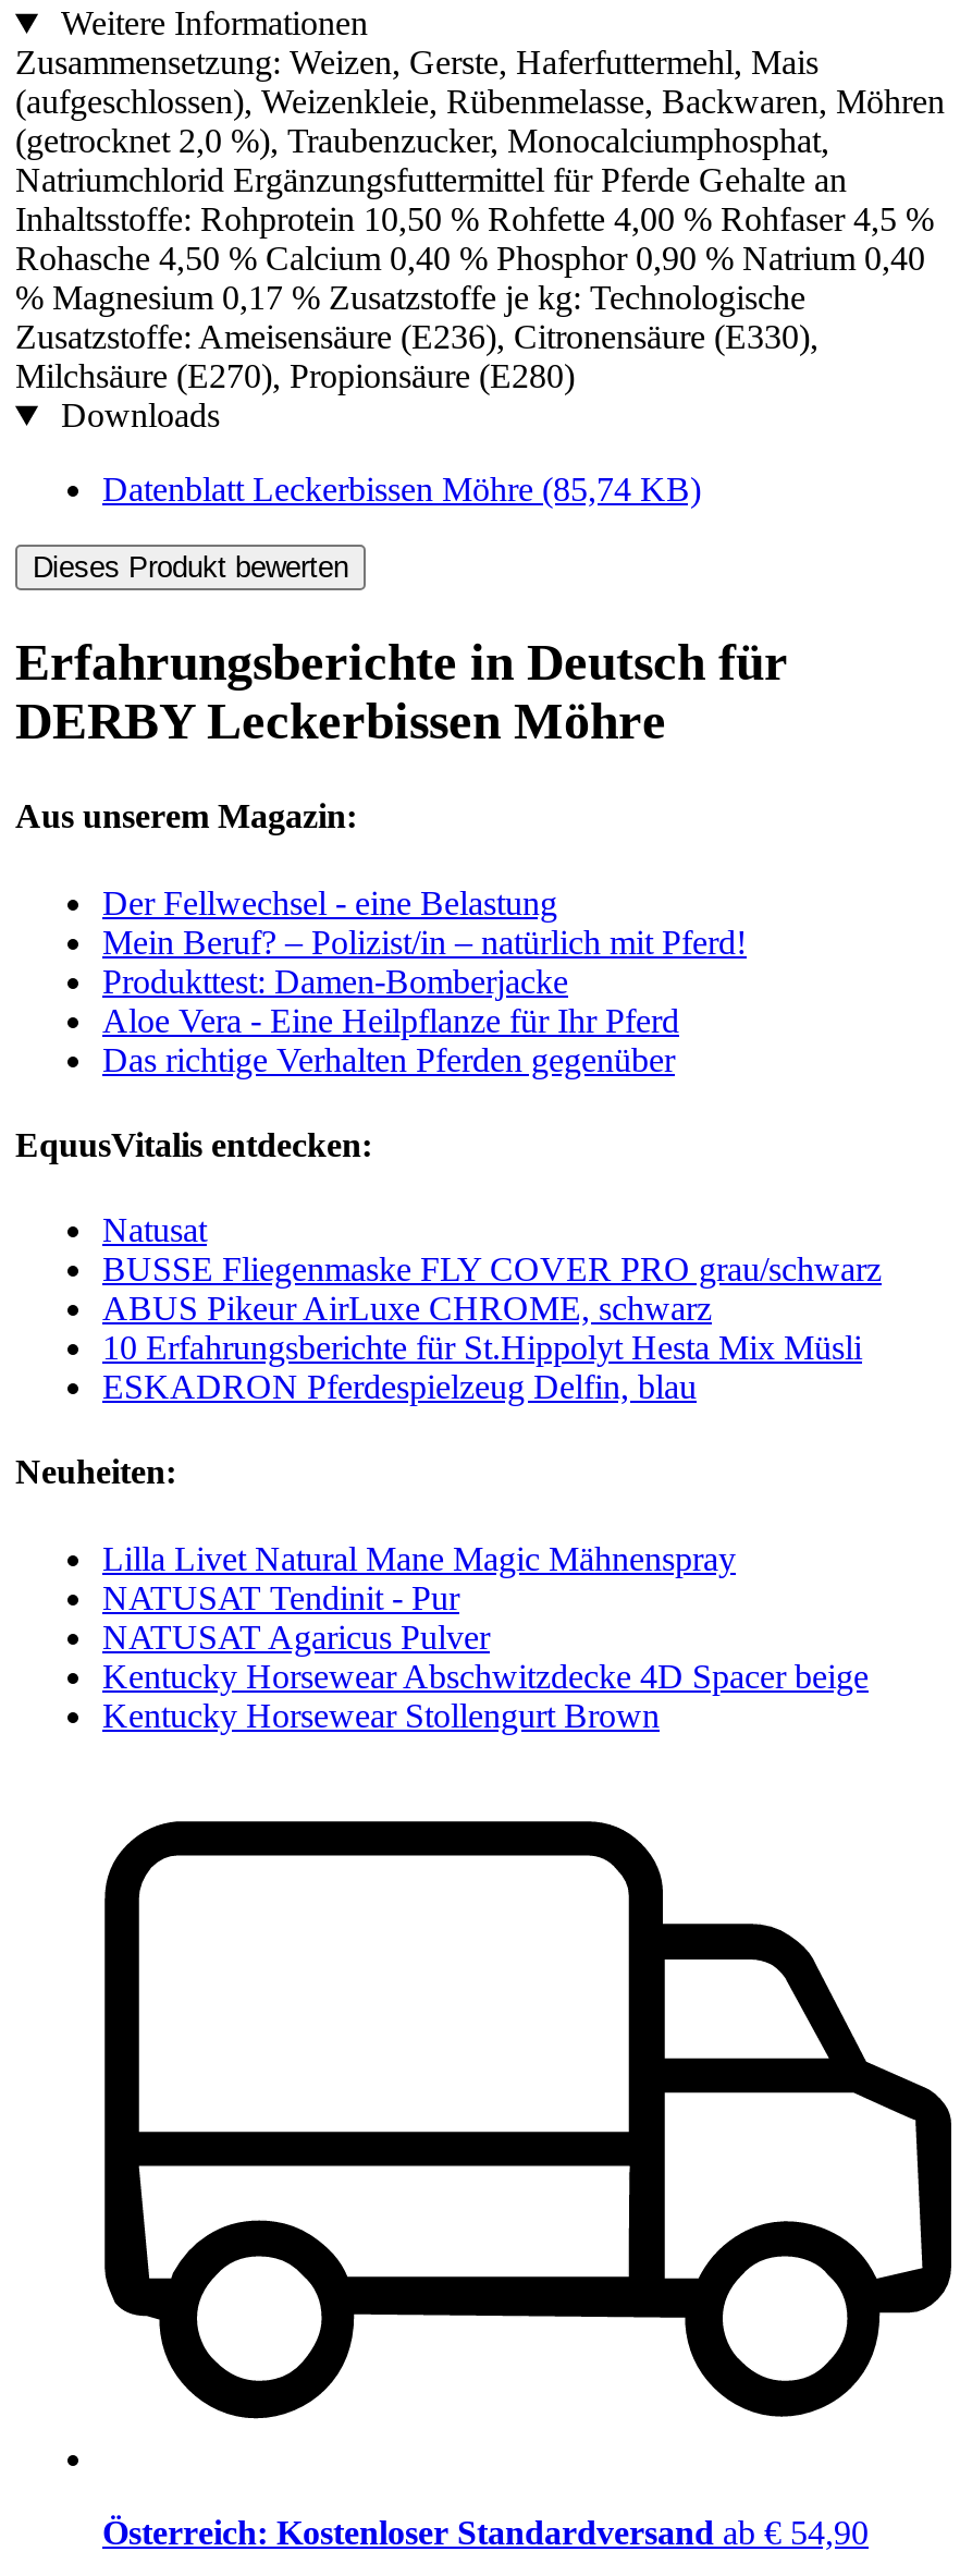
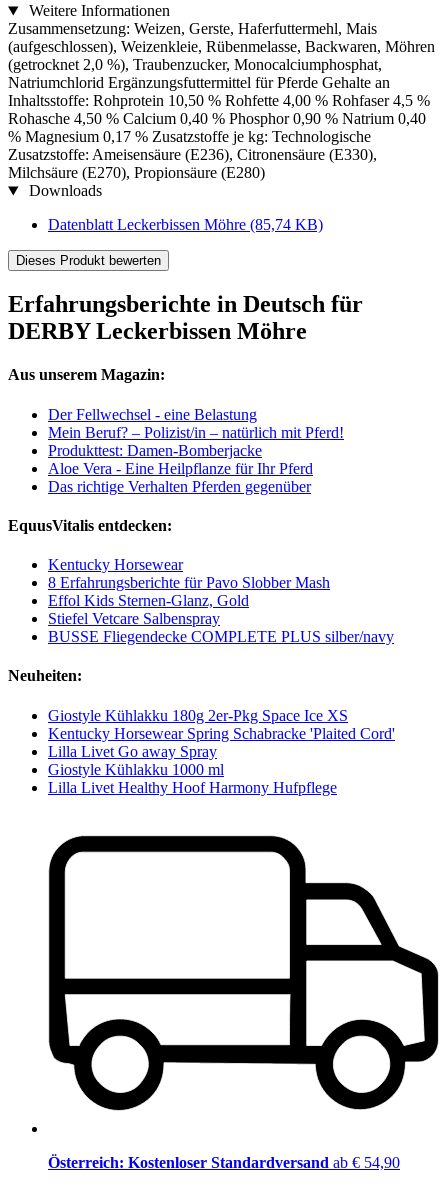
[102,1212,882,1406] Natusat | BUSSE Fliegenmaske FLY COVER PRO grau/schwarz | ABUS Pikeur AirLuxe CHROME, schwarz | 10 Erfahrungsberichte für St.Hippolyt Hesta Mix Müsli | ESKADRON Pferdespielzeug Delfin, blau -> [48,556,394,645] Kentucky Horsewear | 8 Erfahrungsberichte für Pavo Slobber Mash | Effol Kids Sternen-Glanz, Gold | Stiefel Vetcare Salbenspray | BUSSE Fliegendecke COMPLETE PLUS silber/navy
[102,1540,869,1733] Lilla Livet Natural Mane Magic Mähnenspray | NATUSAT Tendinit - Pur | NATUSAT Agaricus Pulver | Kentucky Horsewear Abschwitzdecke 4D Spacer beige | Kentucky Horsewear Stollengurt Brown -> [48,707,395,796] Giostyle Kühlakku 180g 2er-Pkg Space Ice XS | Kentucky Horsewear Spring Schabracke 'Plaited Cord' | Lilla Livet Go away Spray | Giostyle Kühlakku 1000 ml | Lilla Livet Healthy Hoof Harmony Hufpflege

